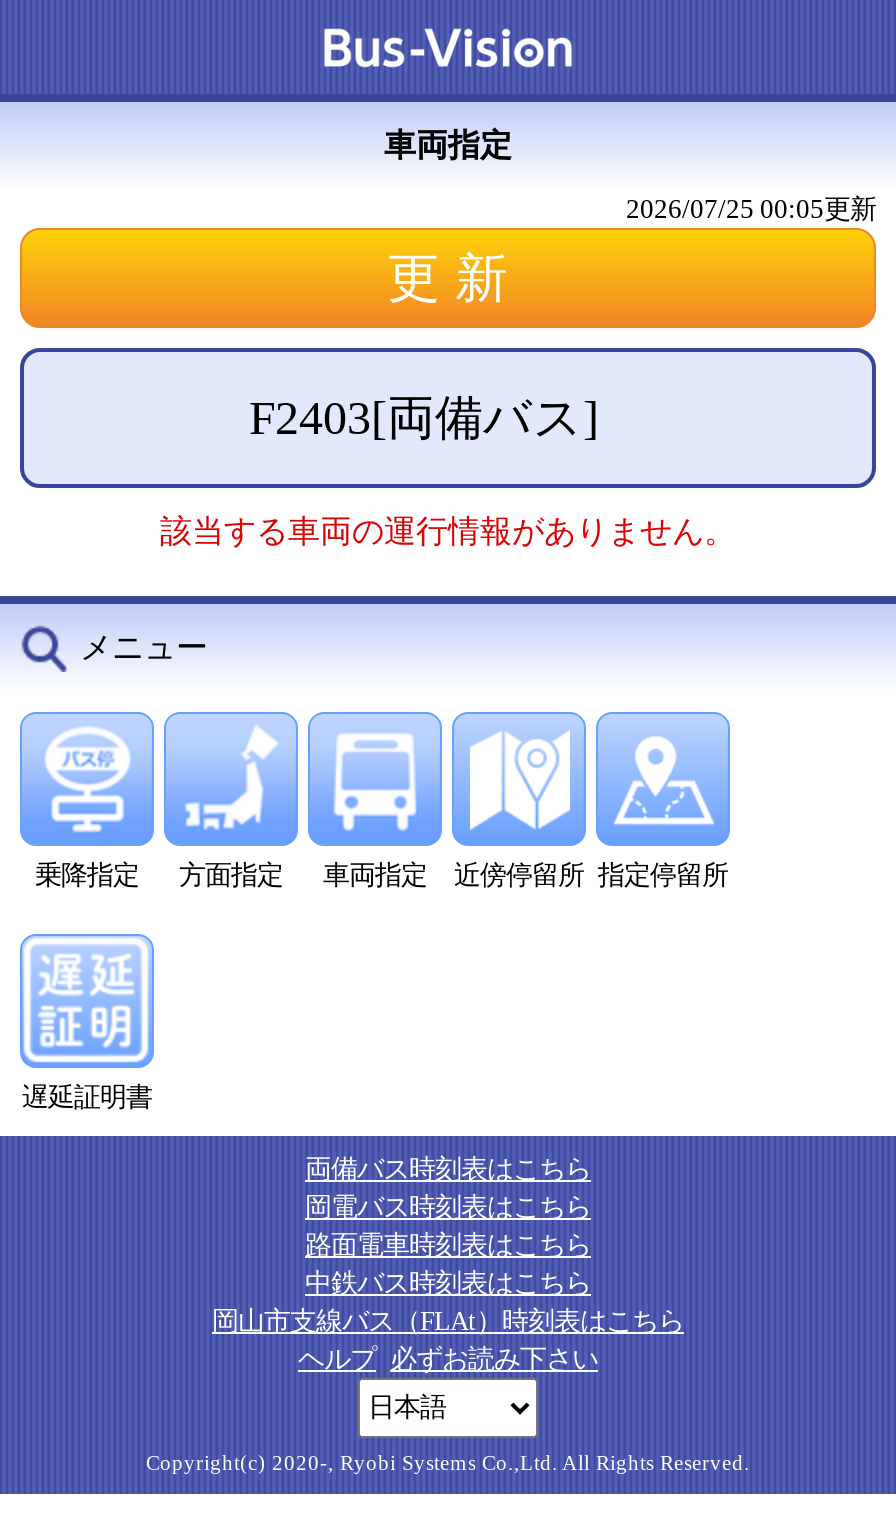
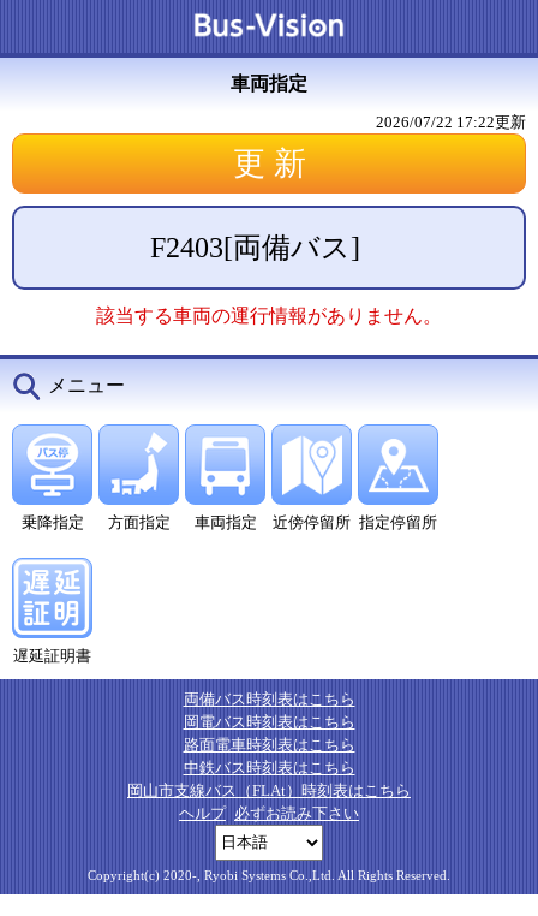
[626,195,876,225] 2026/07/25 00:05更新 -> [376,113,526,131] 2026/07/22 17:22更新

